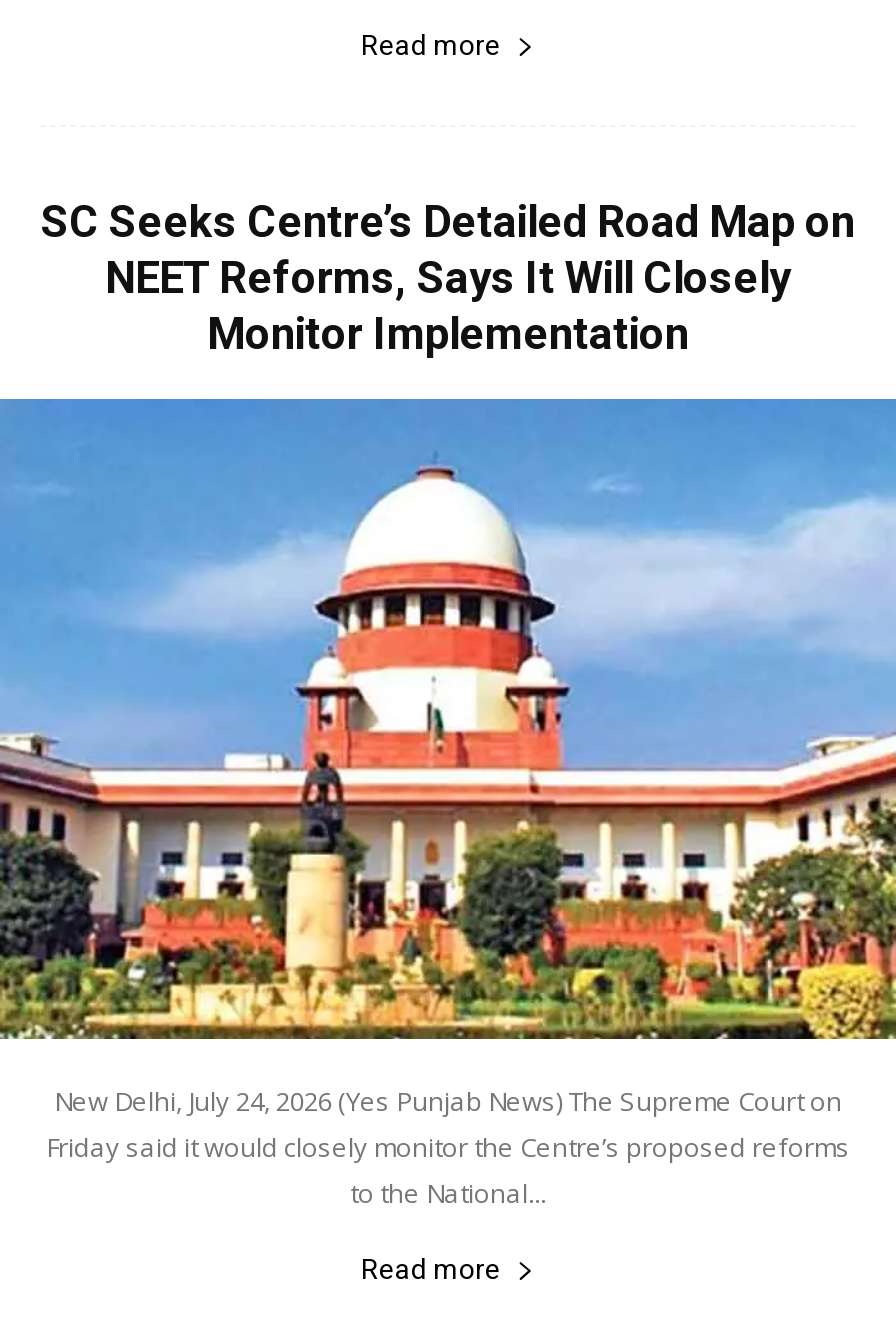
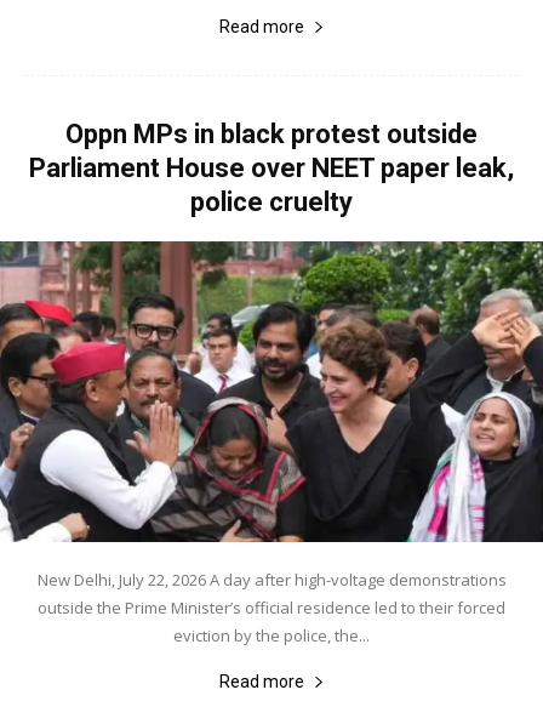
[41,197,855,359] SC Seeks Centre’s Detailed Road Map on | NEET Reforms, Says It Will Closely | Monitor Implementation -> [29,119,514,217] Oppn MPs in black protest outside | Parliament House over NEET paper leak, | police cruelty
[6,397,890,1211] [image] | New Delhi, July 24, 2026 (Yes Punjab News) The Supreme Court on | Friday said it would closely monitor the Centre’s proposed reforms | to the National... -> [4,240,539,646] [image] | New Delhi, July 22, 2026 A day after high-voltage demonstrations | outside the Prime Minister’s official residence led to their forced | eviction by the police, the...

